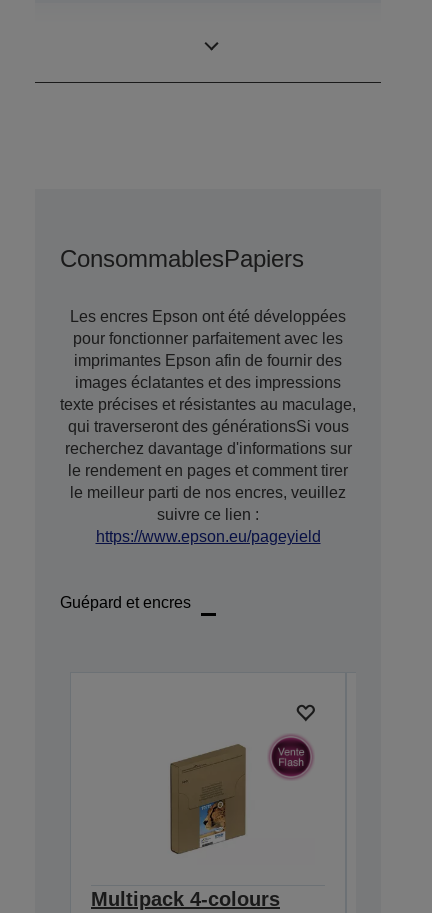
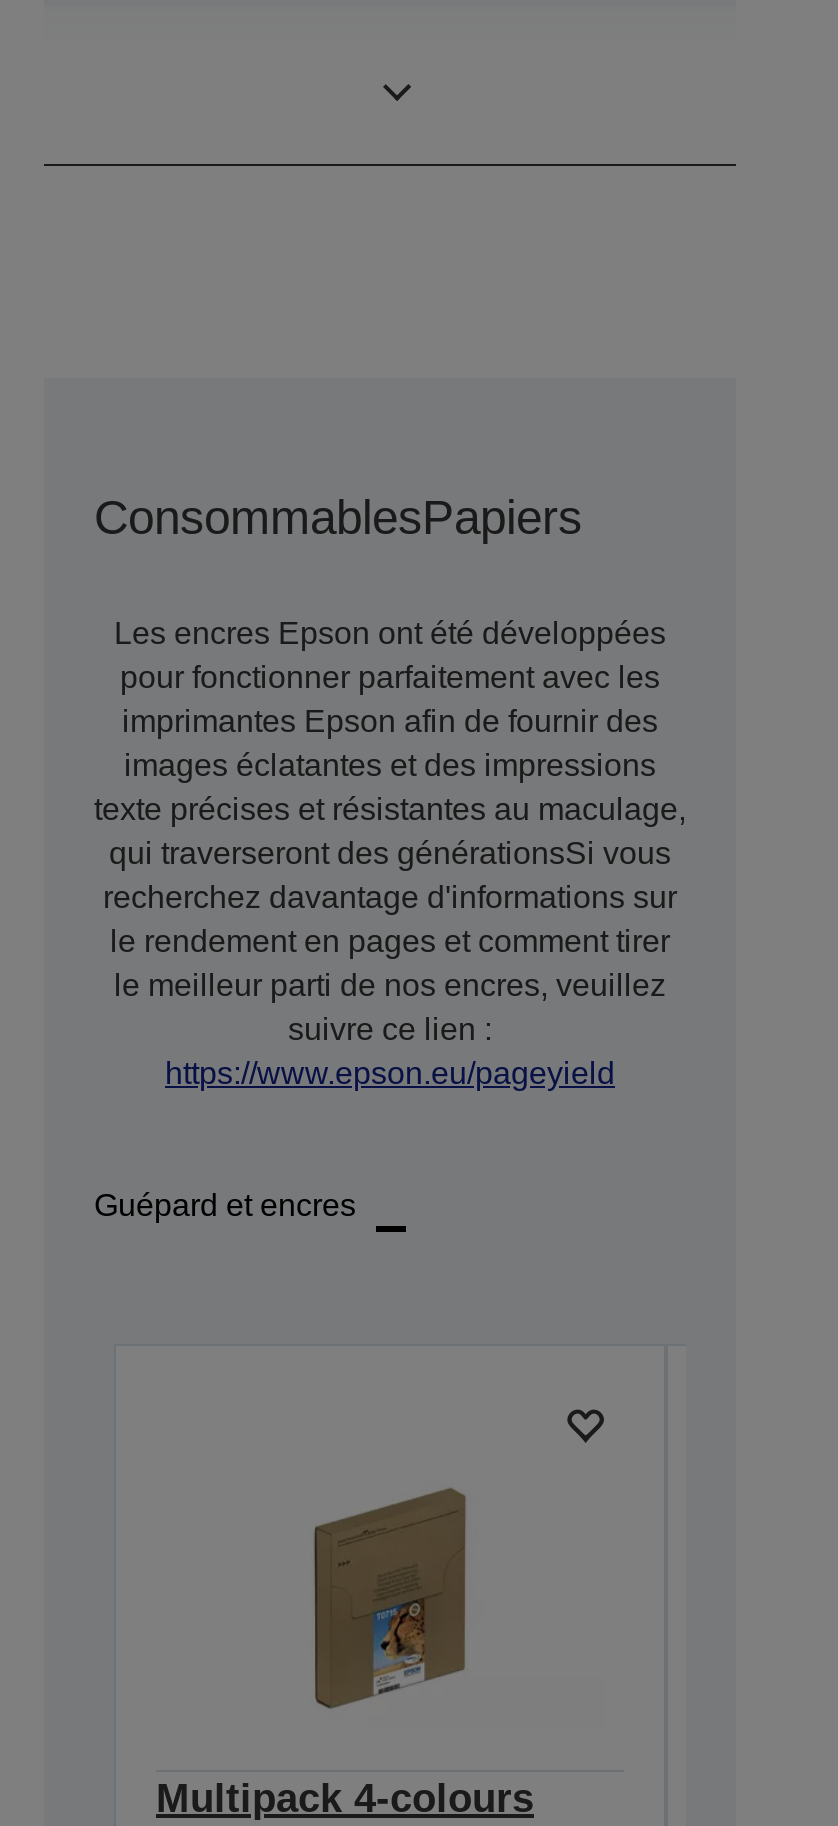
[267,733,315,781] [image] -> none

